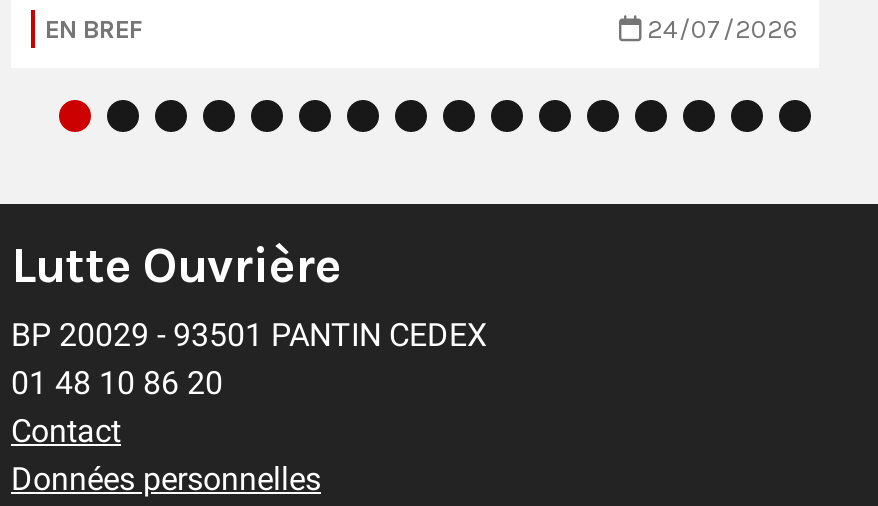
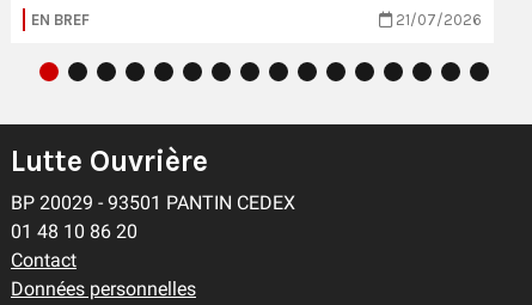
[641,15,799,45] 24/07/2026 -> [392,11,482,29] 21/07/2026

